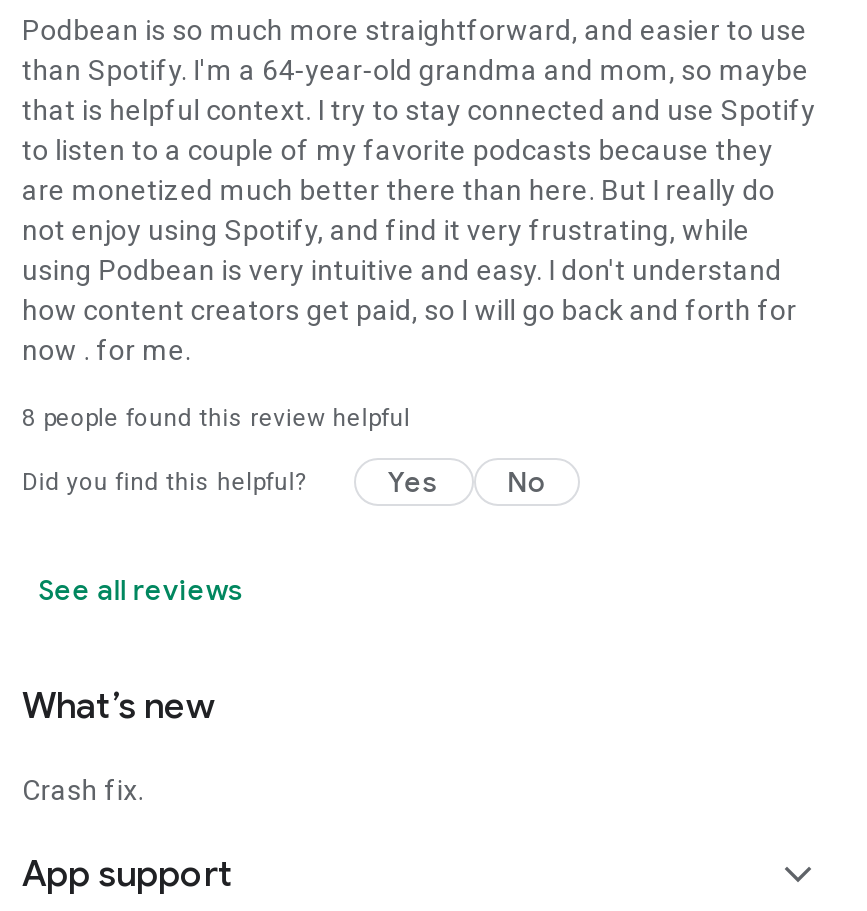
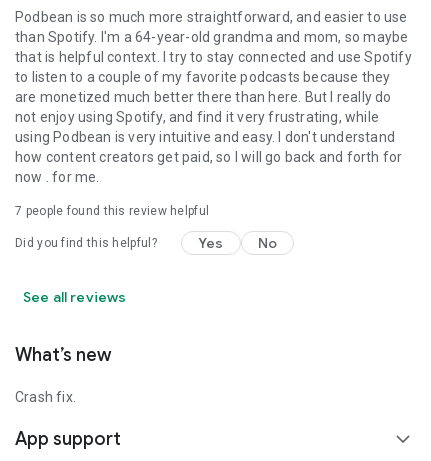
[22,404,410,432] 8 people found this review helpful -> [15,204,209,218] 7 people found this review helpful

